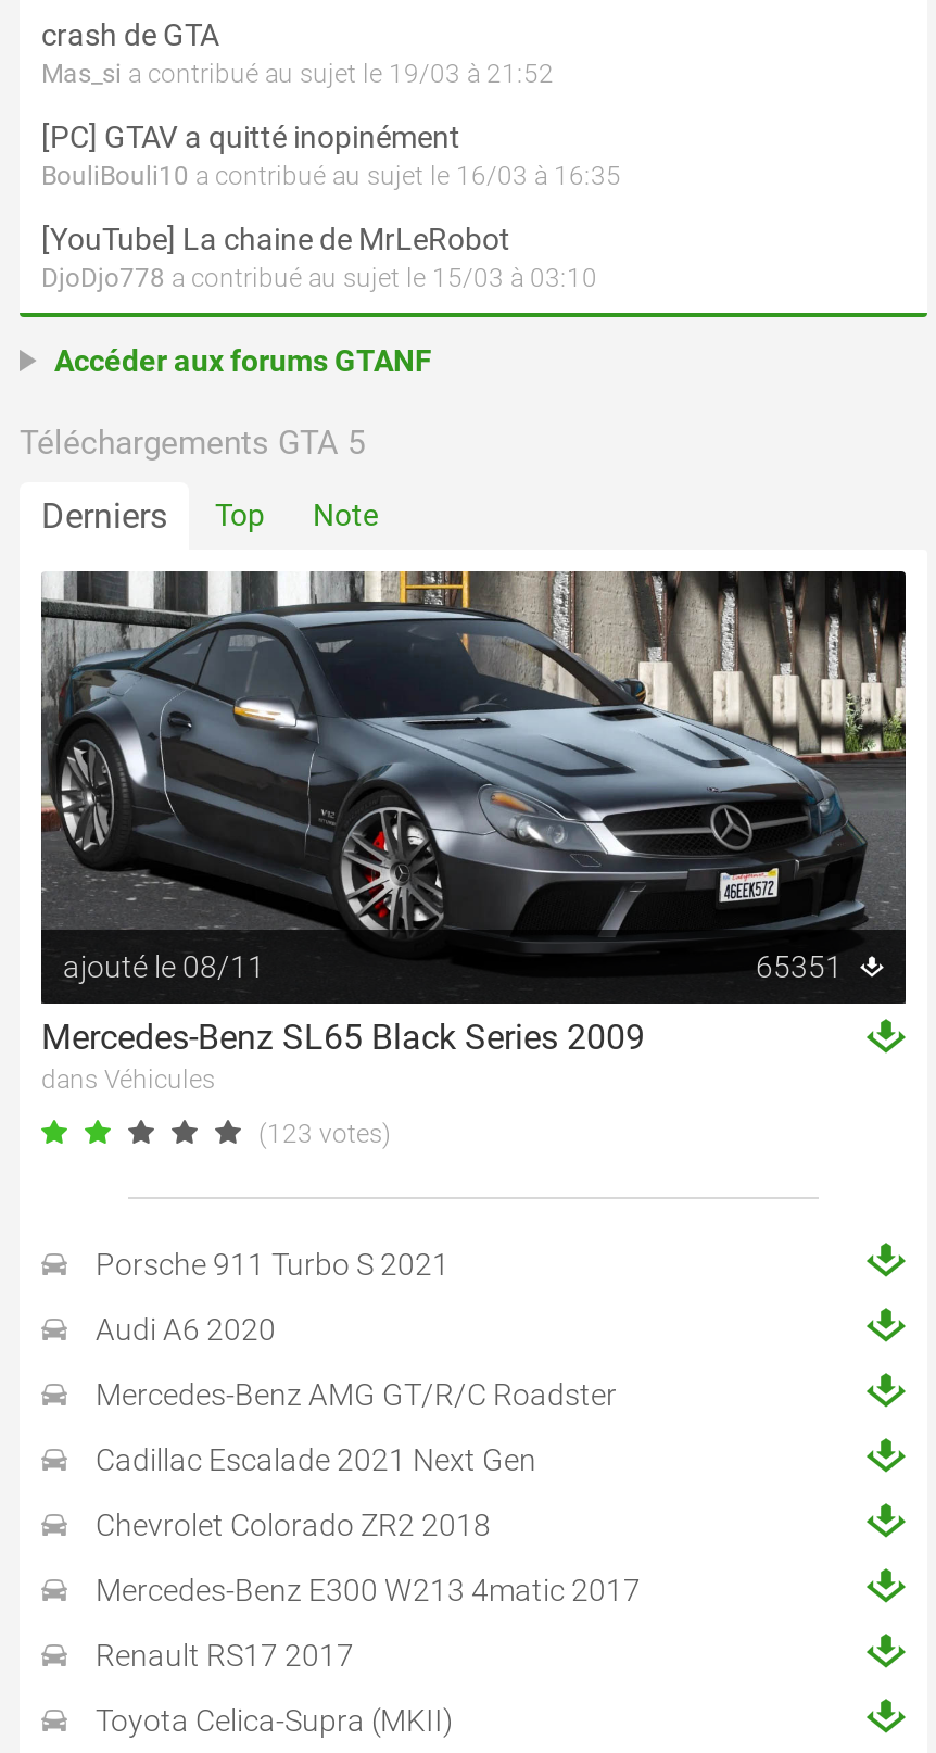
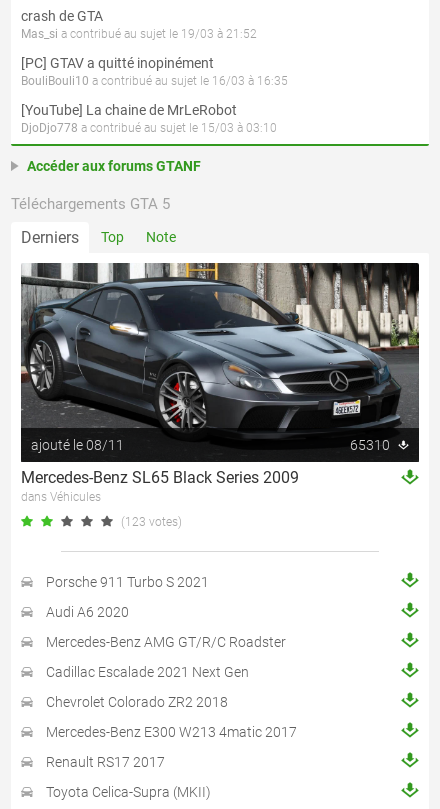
[756,950,849,984] 65351 -> [350,437,393,453] 65310

